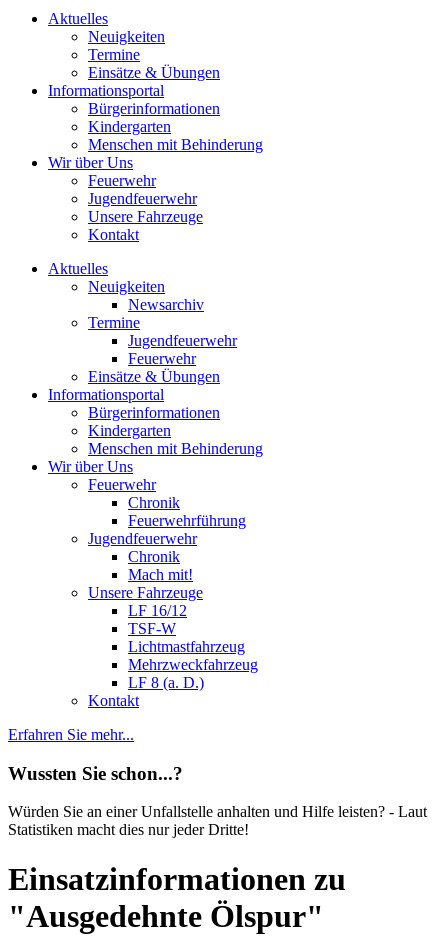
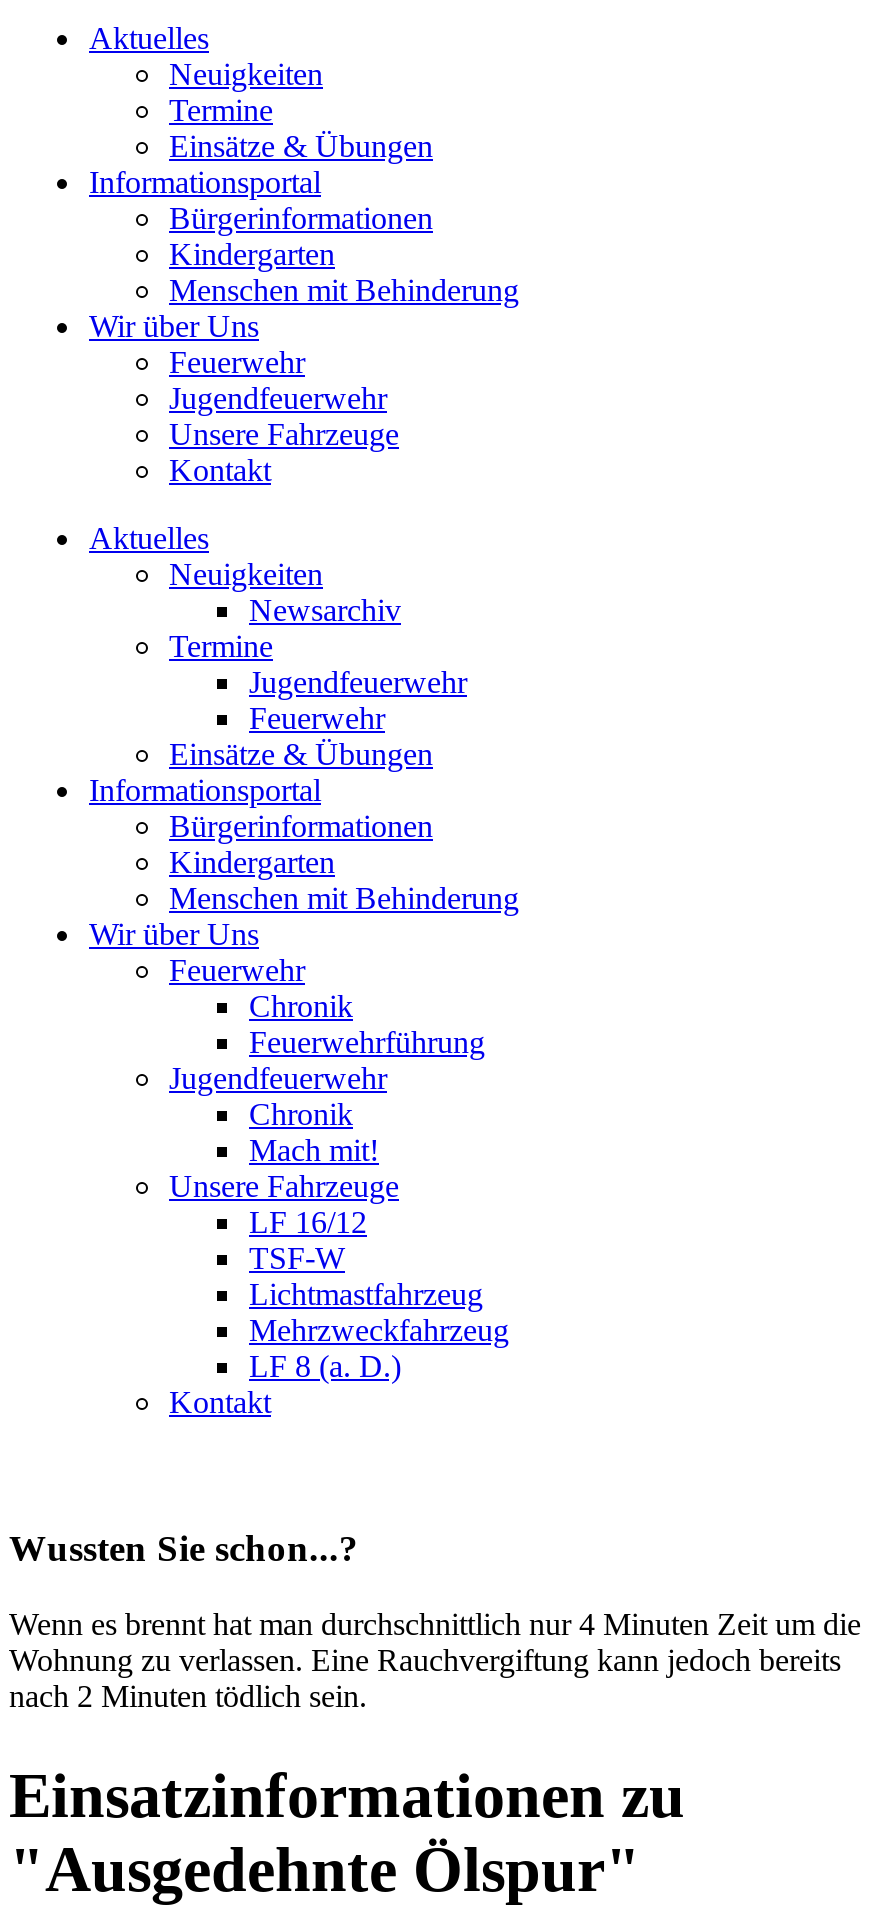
[8,726,134,743] Erfahren Sie mehr... -> none
[8,803,427,838] Würden Sie an einer Unfallstelle anhalten und Hilfe leisten? - Laut | Statistiken macht dies nur jeder Dritte! -> [9,1607,861,1713] Wenn es brennt hat man durchschnittlich nur 4 Minuten Zeit um die | Wohnung zu verlassen. Eine Rauchvergiftung kann jedoch bereits | nach 2 Minuten tödlich sein.

